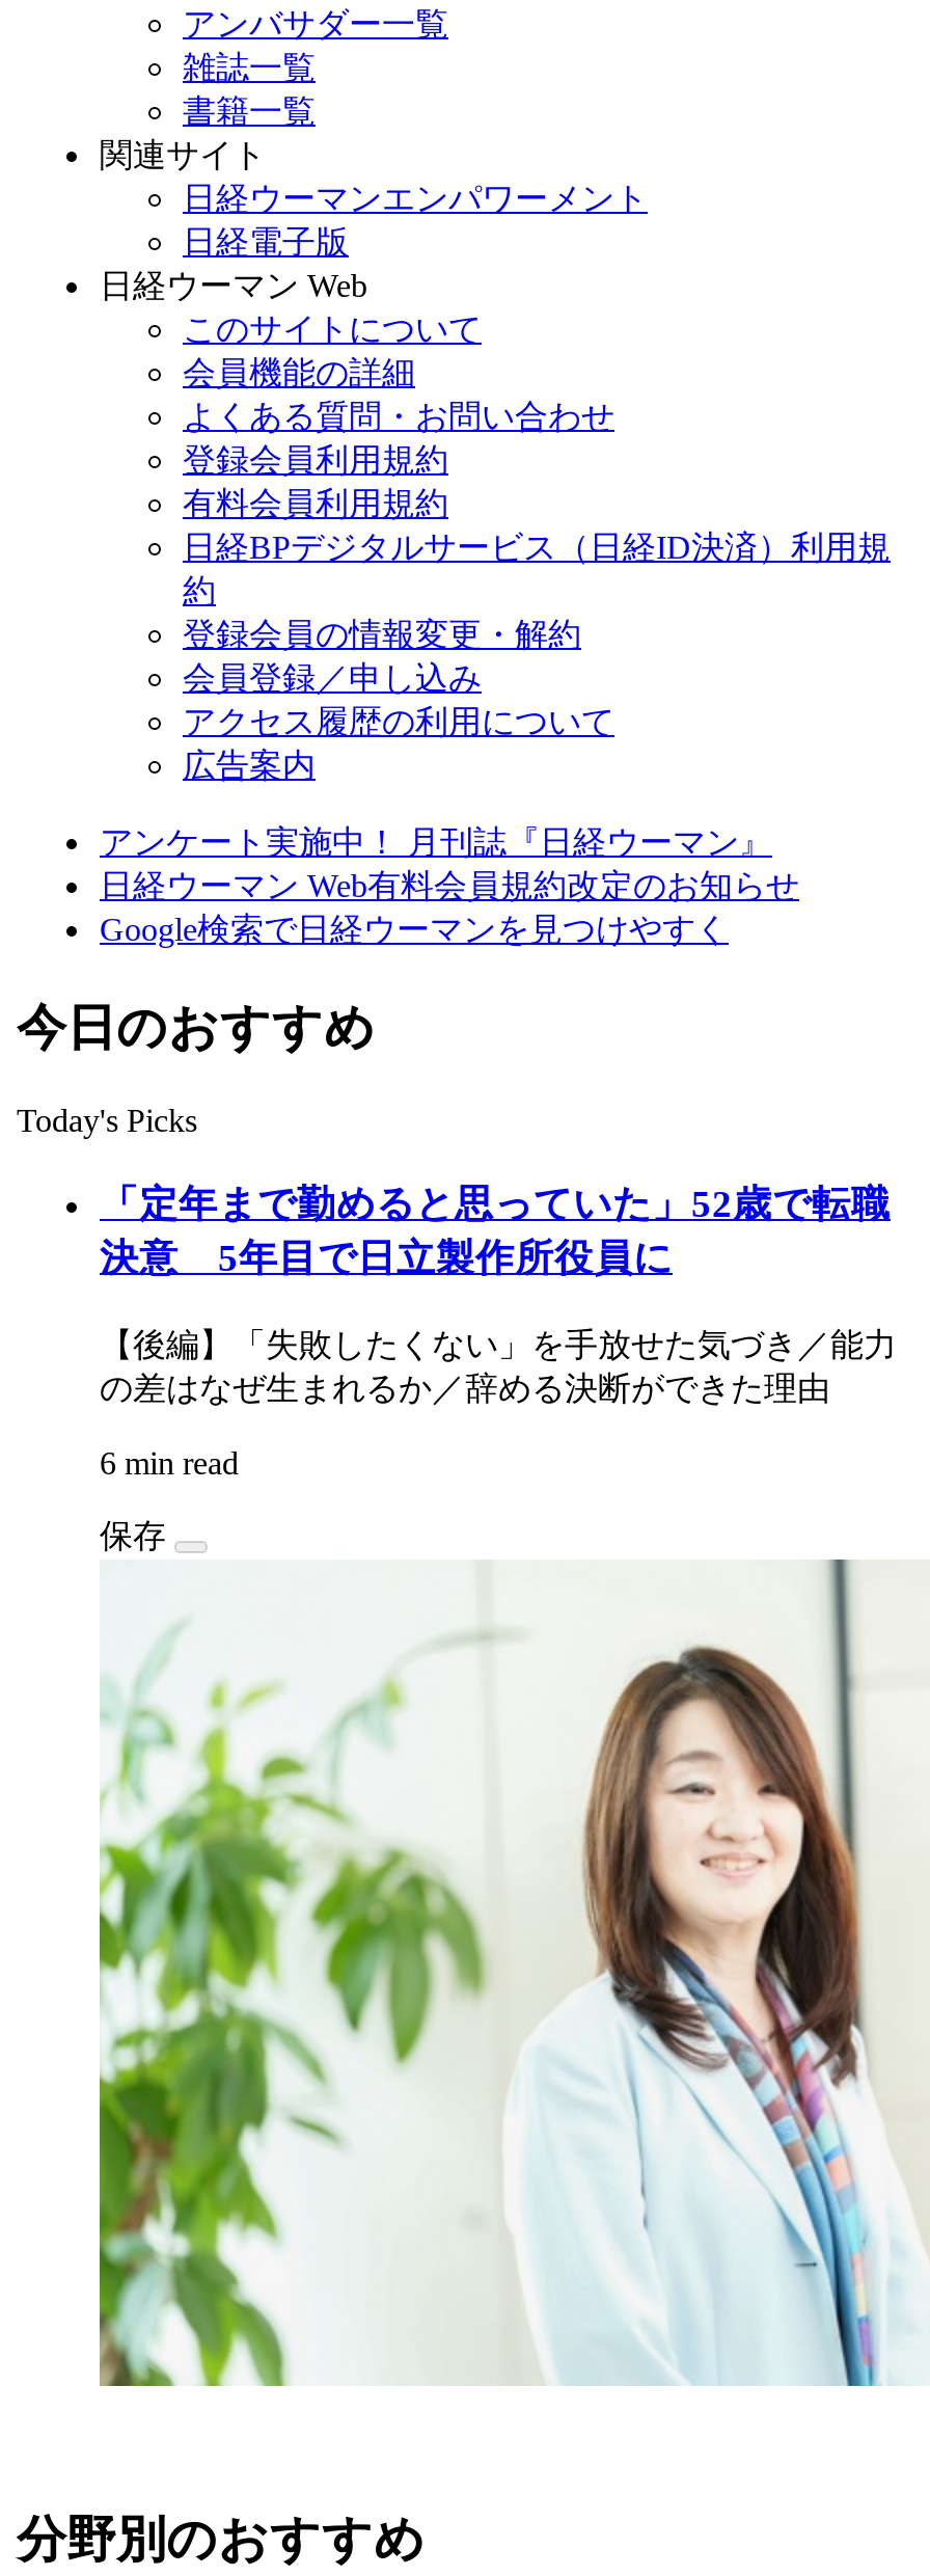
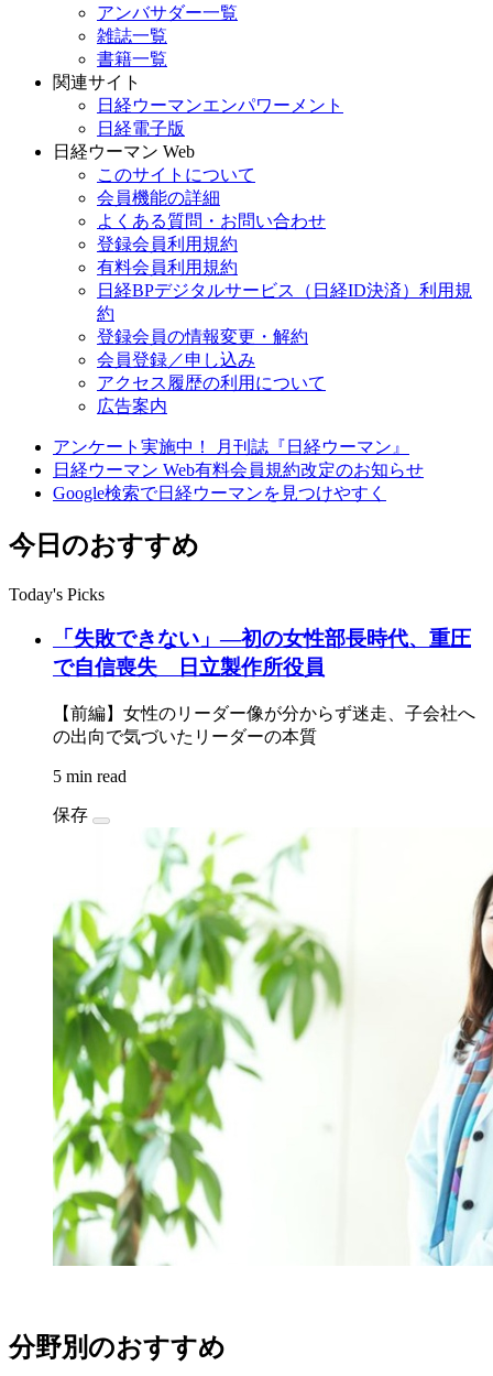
[100,1182,891,1280] 「定年まで勤めると思っていた」52歳で転職 | 決意 5年目で日立製作所役員に -> [53,627,471,679] 「失敗できない」―初の女性部長時代、重圧 | で自信喪失 日立製作所役員
[100,1327,897,1406] 【後編】「失敗したくない」を手放せた気づき／能力 | の差はなぜ生まれるか／辞める決断ができた理由 -> [53,704,475,746] 【前編】女性のリーダー像が分からず迷走、子会社へ | の出向で気づいたリーダーの本質
[100,1446,239,1481] 6 min read -> [53,767,127,786] 5 min read
[98,1557,924,2388] [image] -> [52,827,490,1267] [image]

